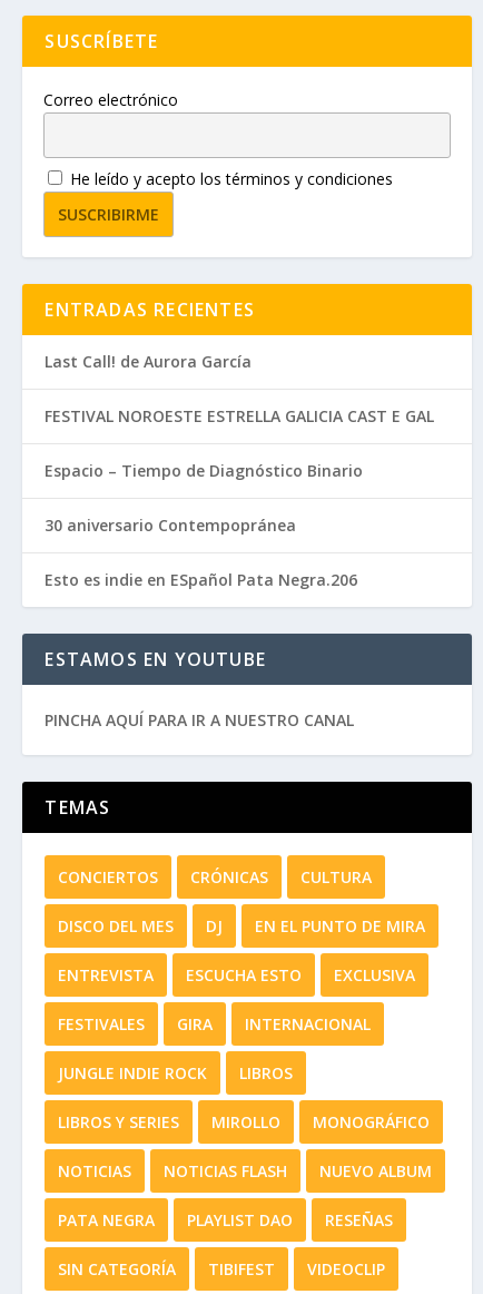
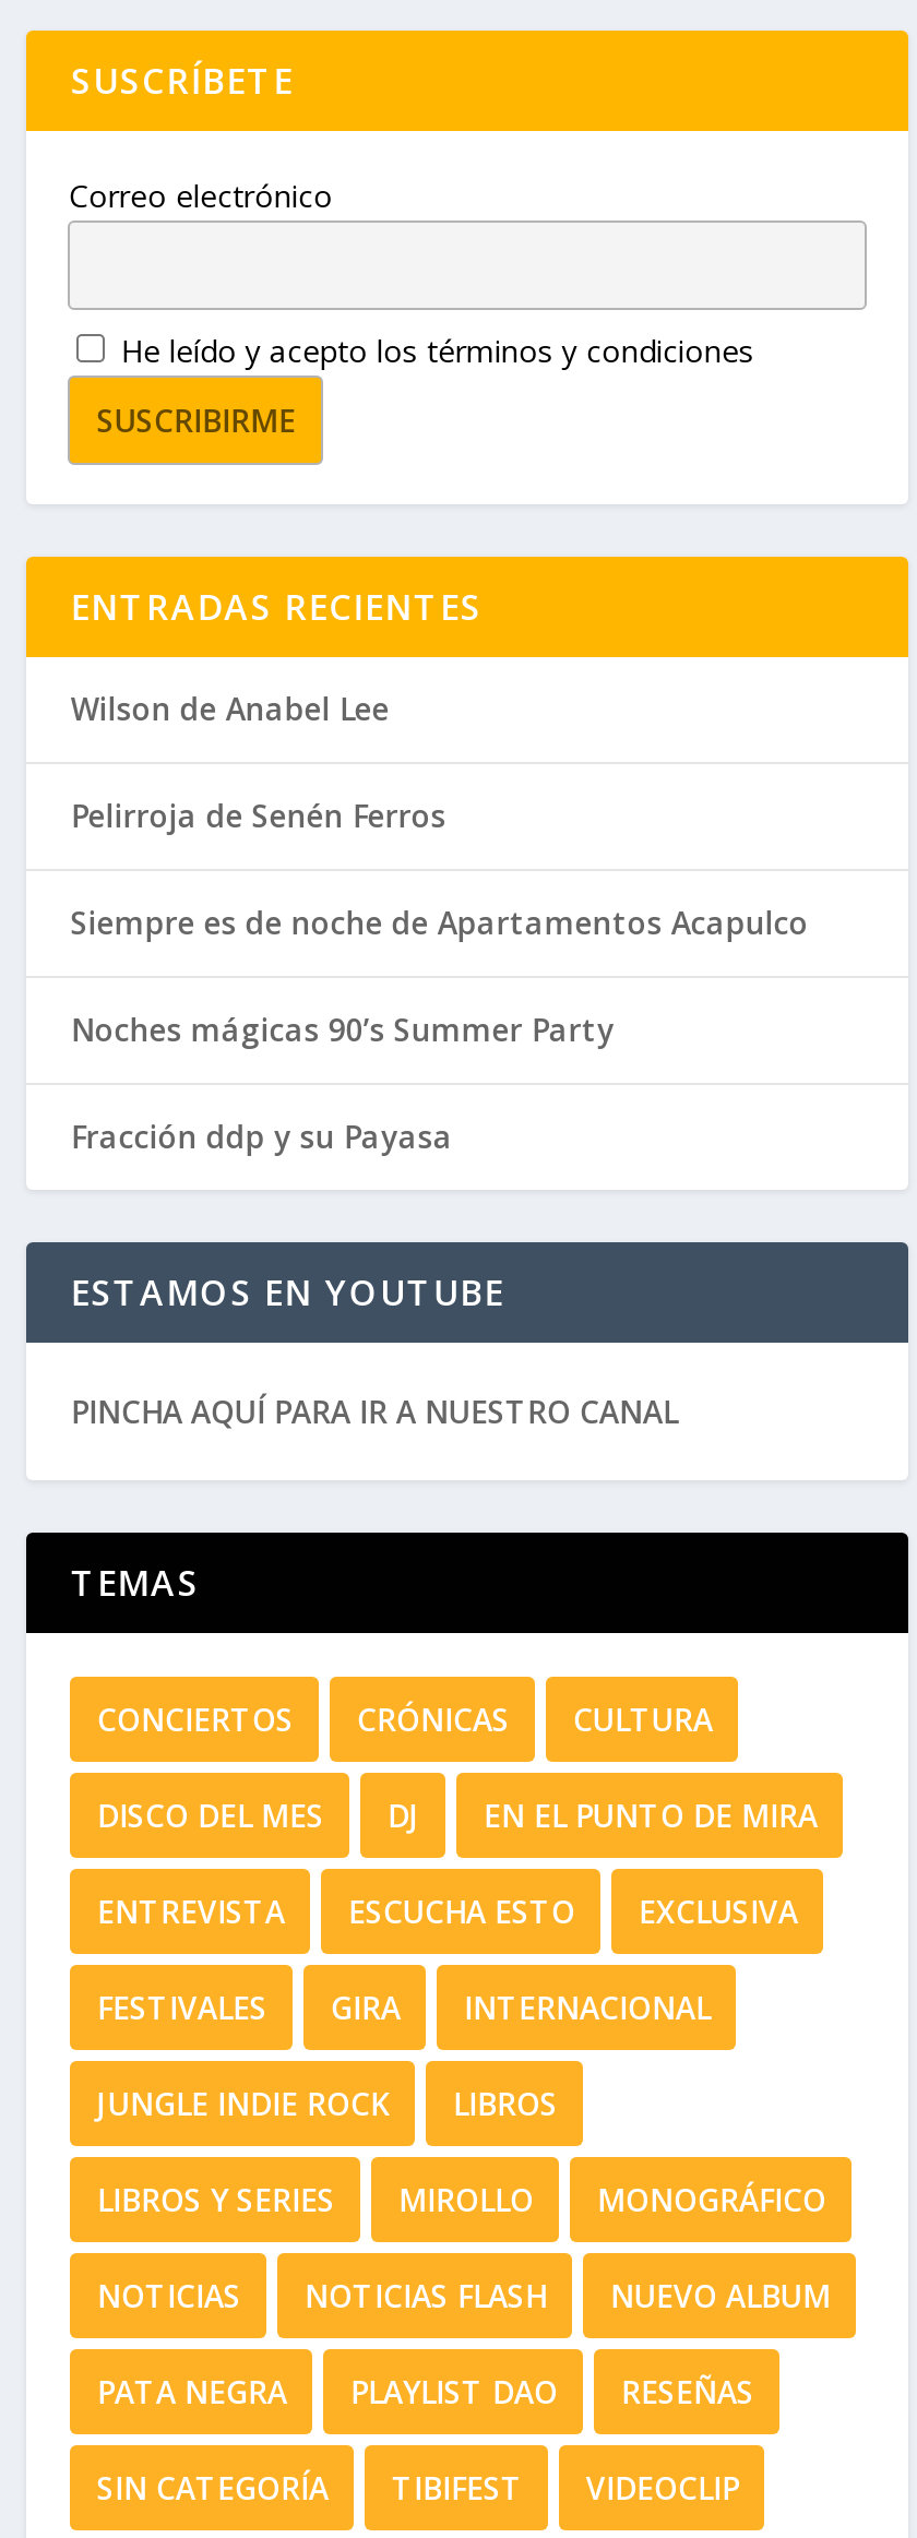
[45,350,252,371] Last Call! de Aurora García -> [71,687,390,728] Wilson de Anabel Lee
[45,405,434,426] FESTIVAL NOROESTE ESTRELLA GALICIA CAST E GAL -> [71,794,446,835] Pelirroja de Senén Ferros
[45,459,363,481] Espacio – Tiempo de Diagnóstico Binario -> [71,901,809,942] Siempre es de noche de Apartamentos Acapulco
[45,514,296,535] 30 aniversario Contempopránea -> [71,1008,614,1049] Noches mágicas 90’s Summer Party
[45,568,358,590] Esto es indie en ESpañol Pata Negra.206 -> [71,1115,453,1156] Fracción ddp y su Payasa

